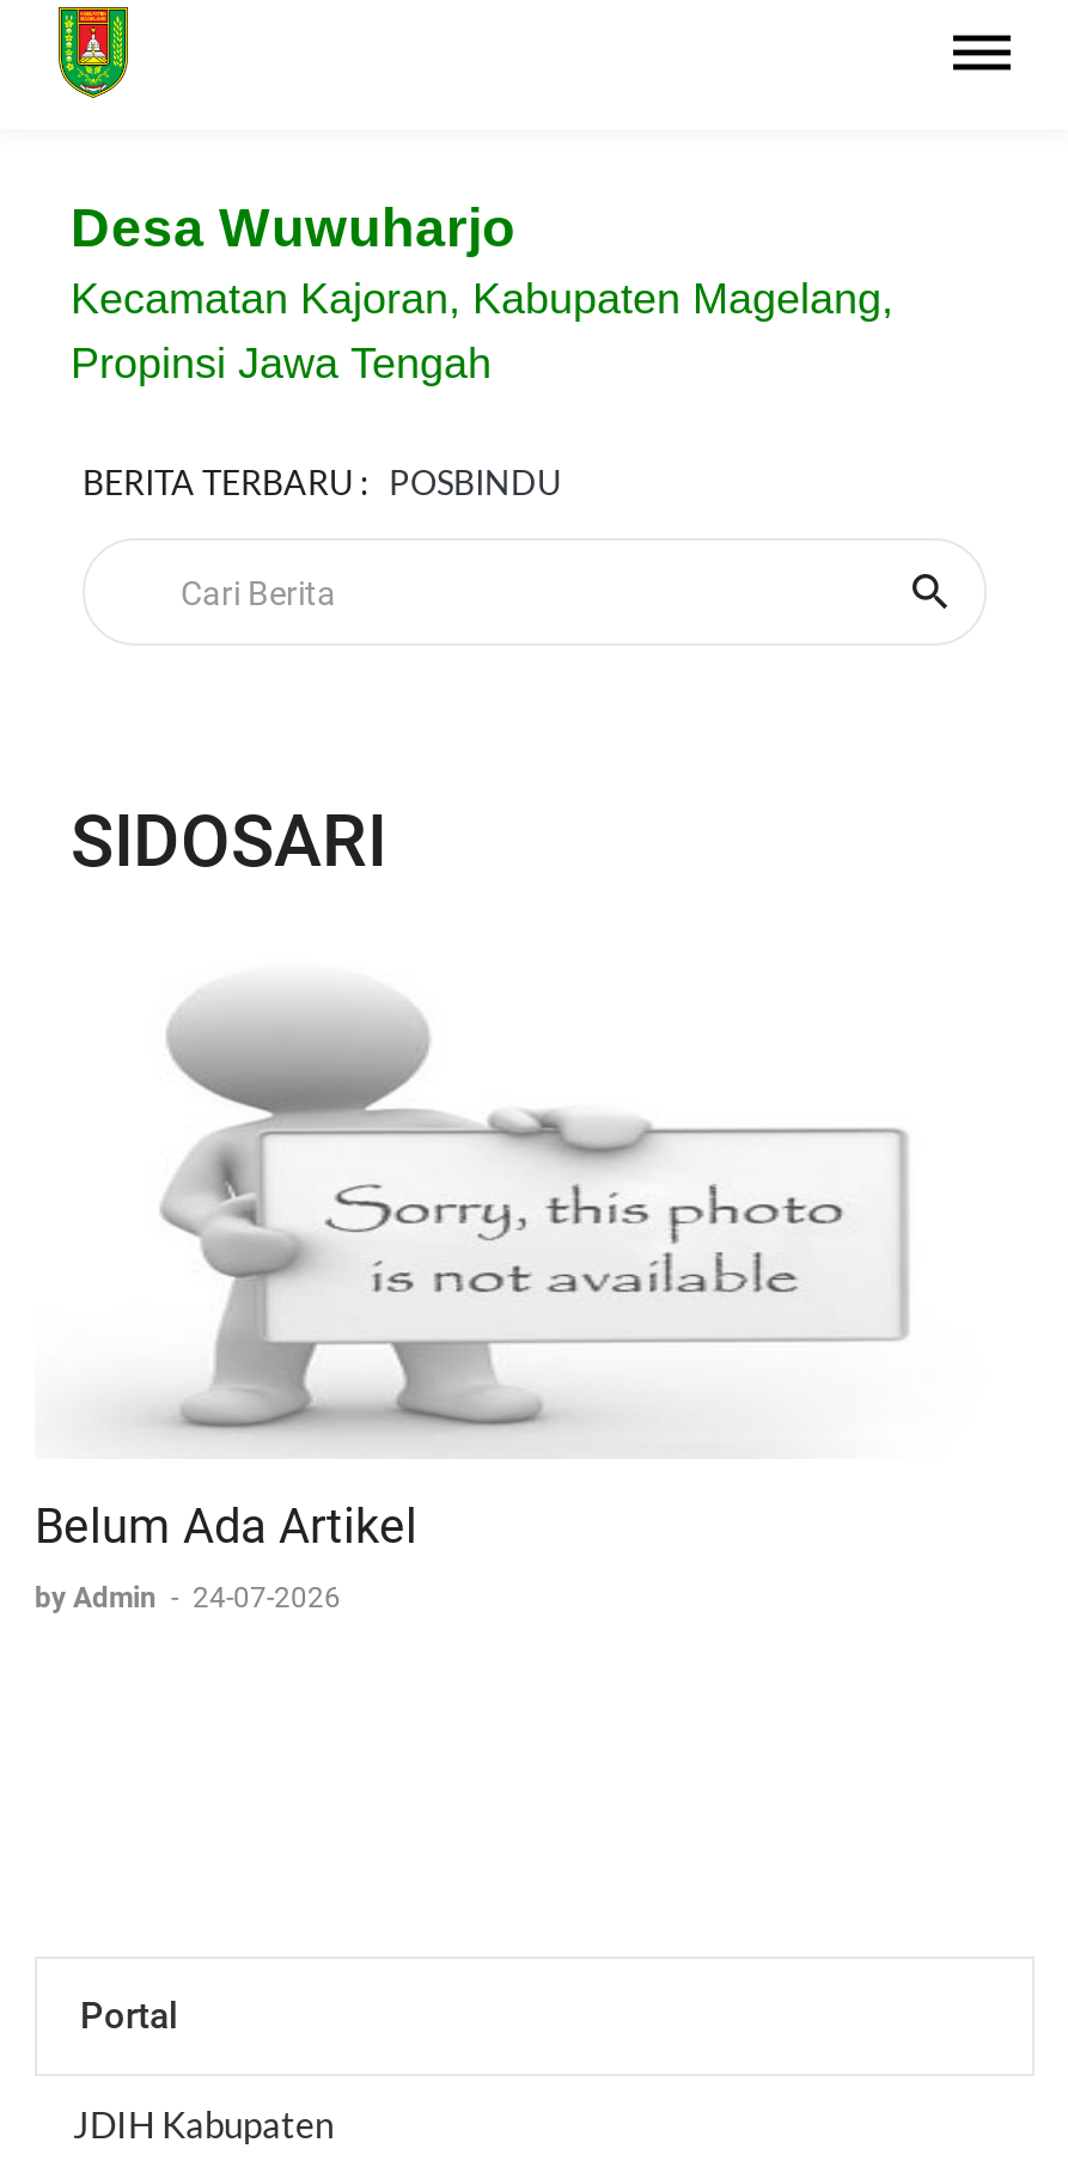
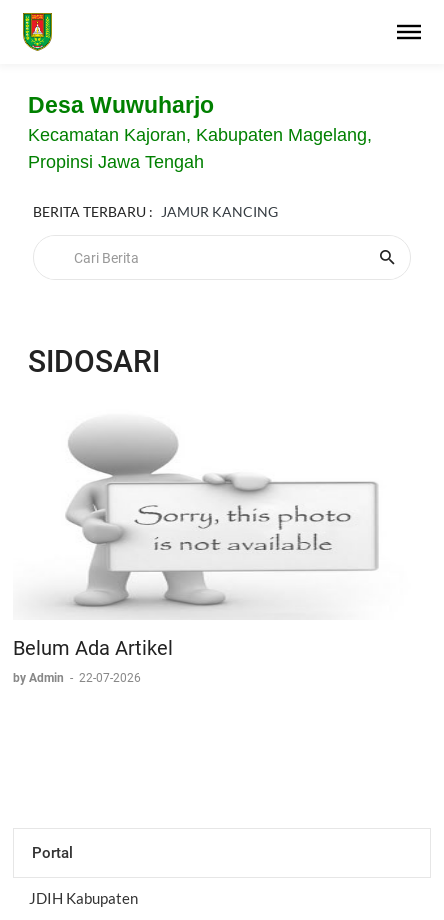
[83,462,561,502] BERITA TERBARU : POSBINDU -> [33,203,278,220] BERITA TERBARU : JAMUR KANCING
[35,1581,341,1615] by Admin - 24-07-2026 -> [13,671,141,685] by Admin - 22-07-2026

